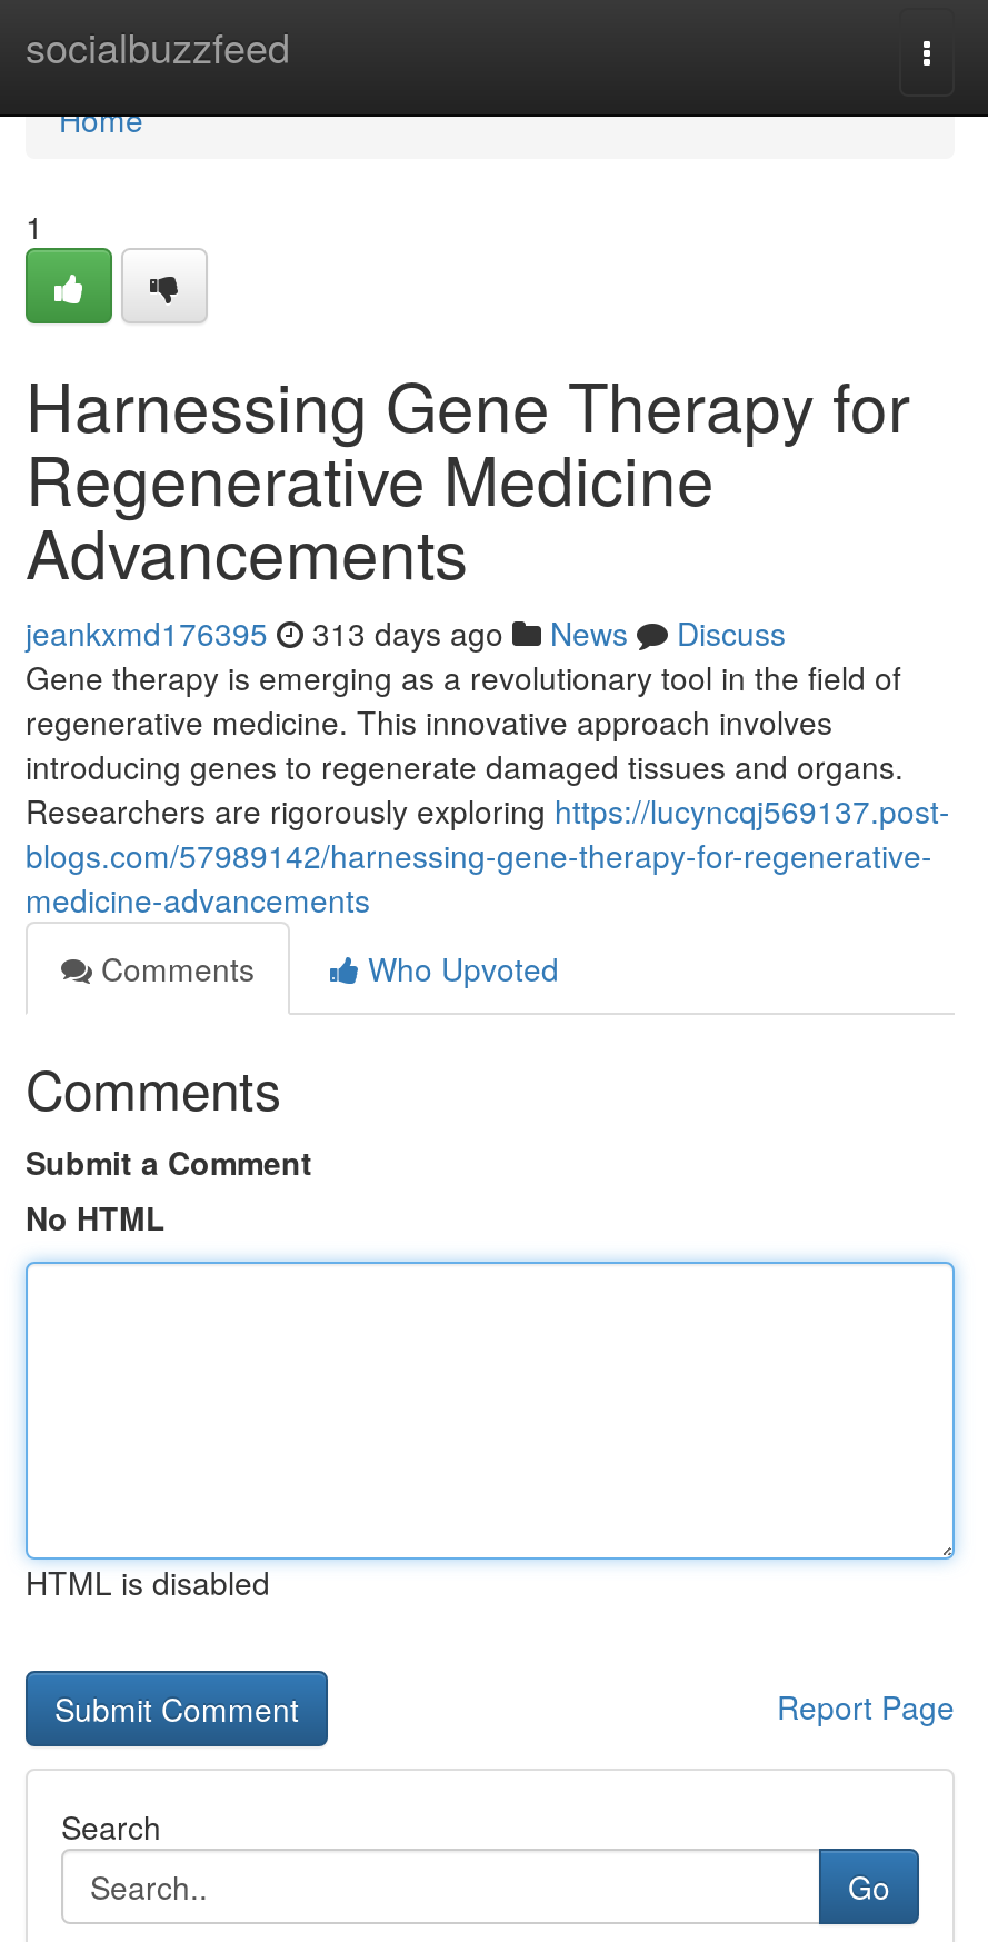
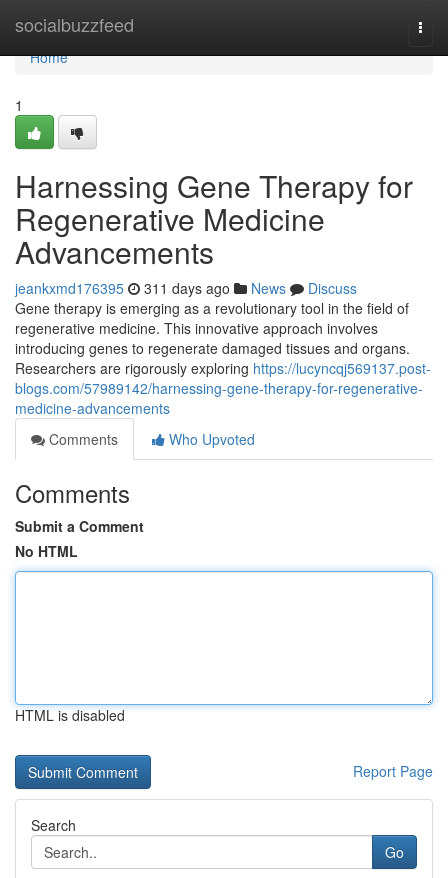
[26,610,786,655] jeankxmd176395 313 days ago News Discuss -> [15,278,357,298] jeankxmd176395 311 days ago News Discuss

